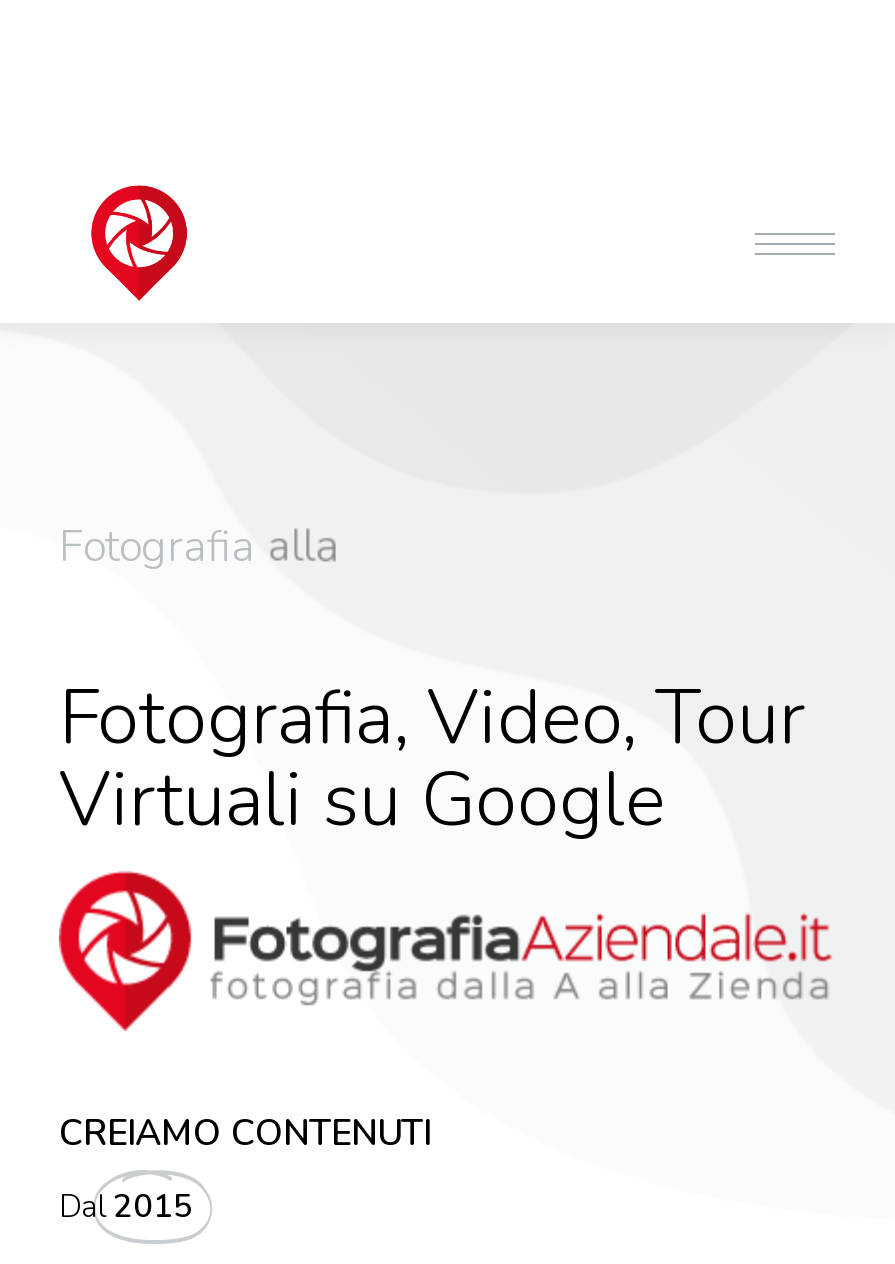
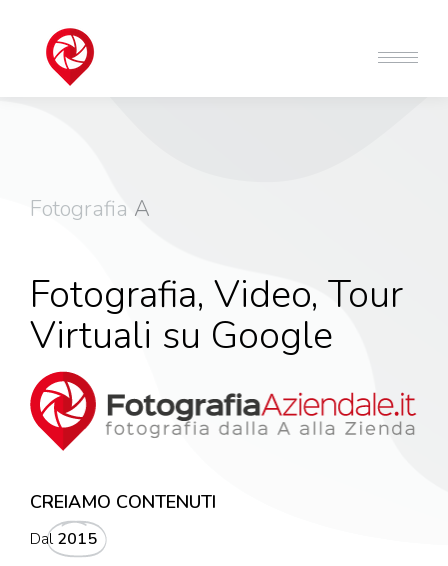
[59,517,339,577] Fotografia alla -> [30,194,150,224] Fotografia A

